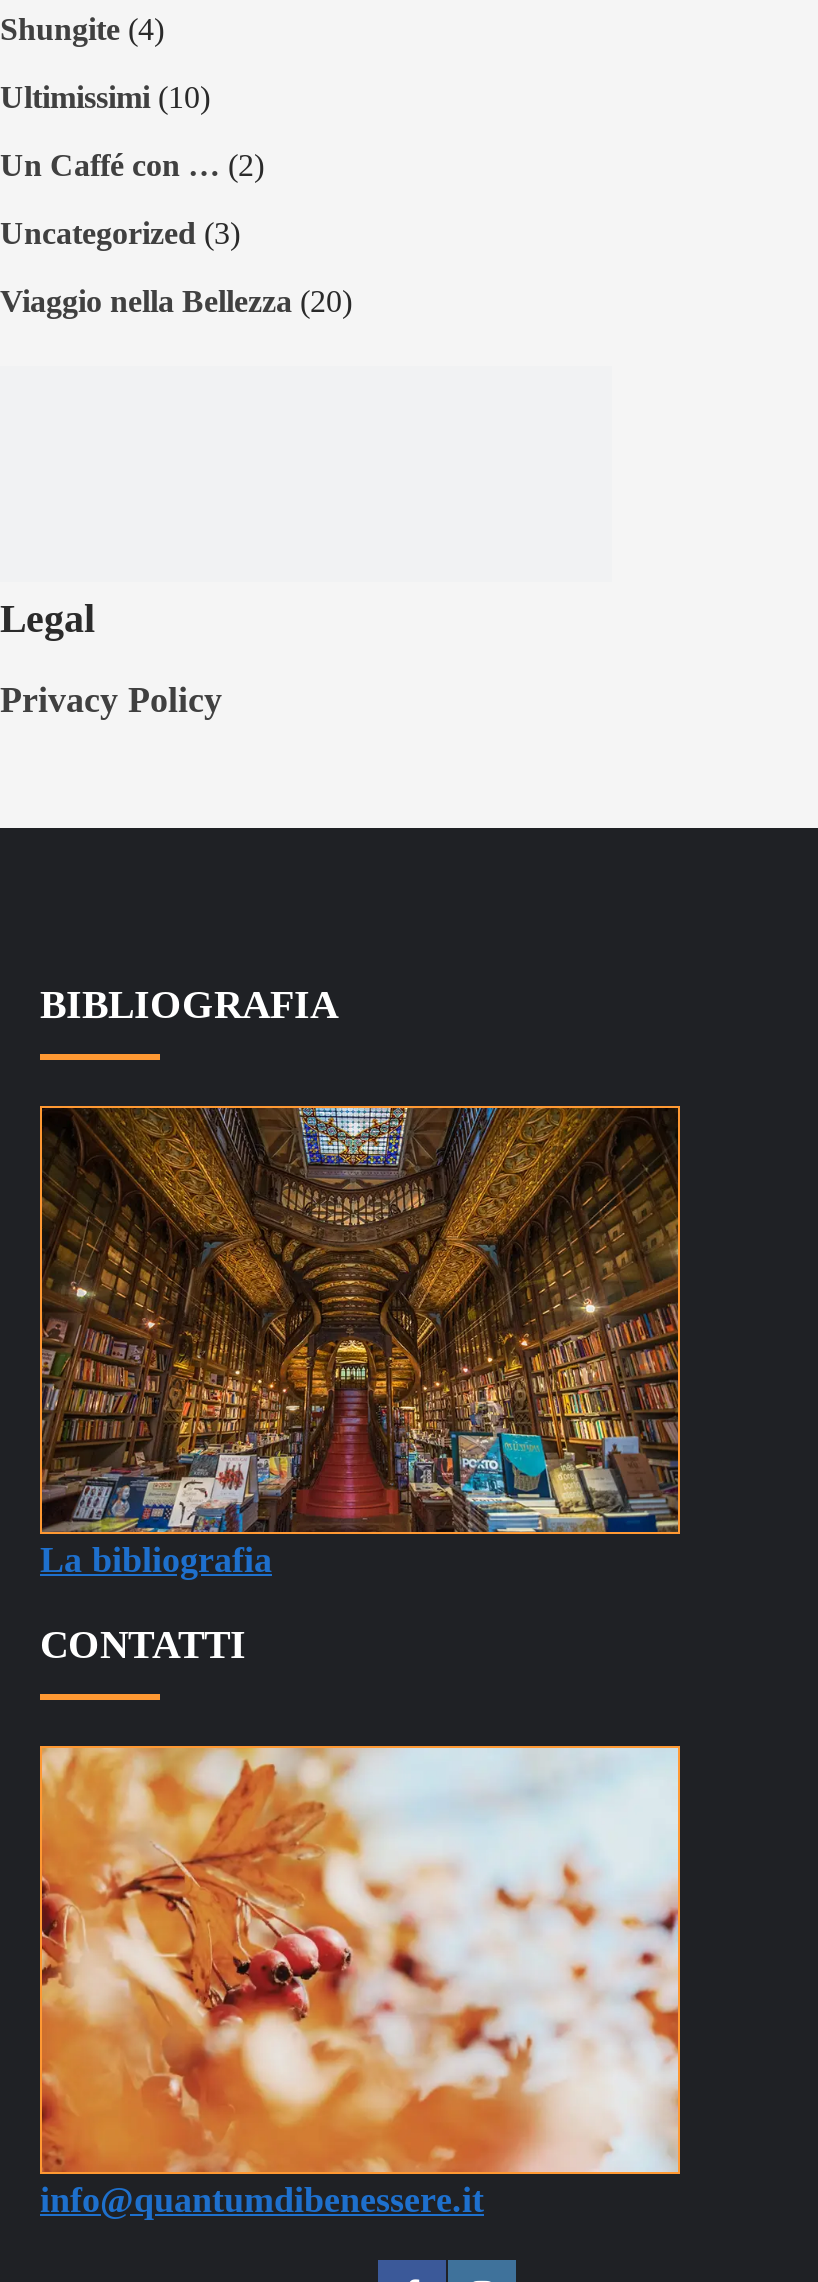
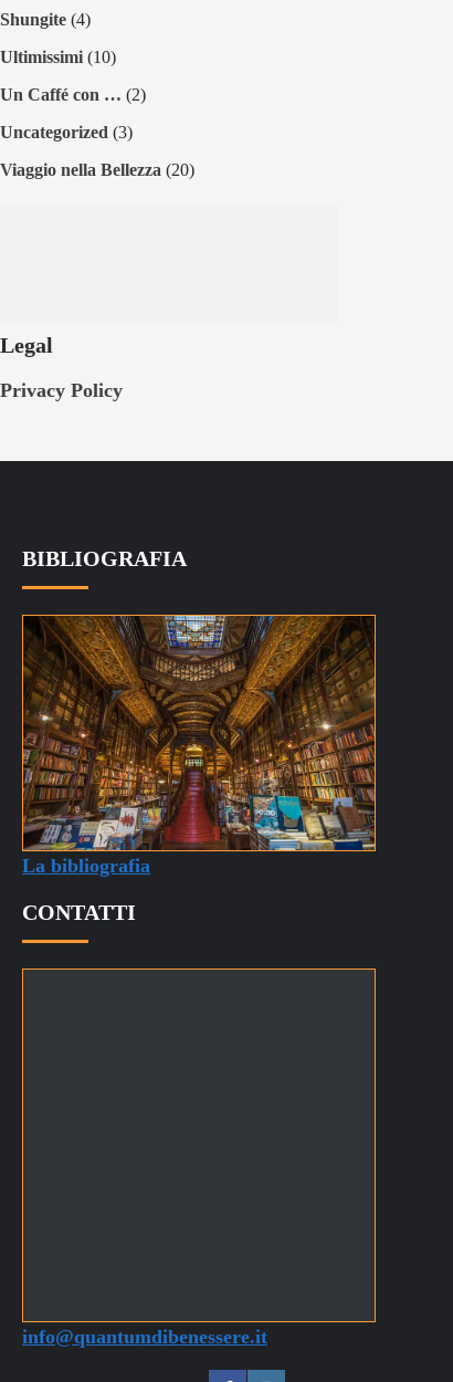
[40,1746,680,2174] [image] -> none

